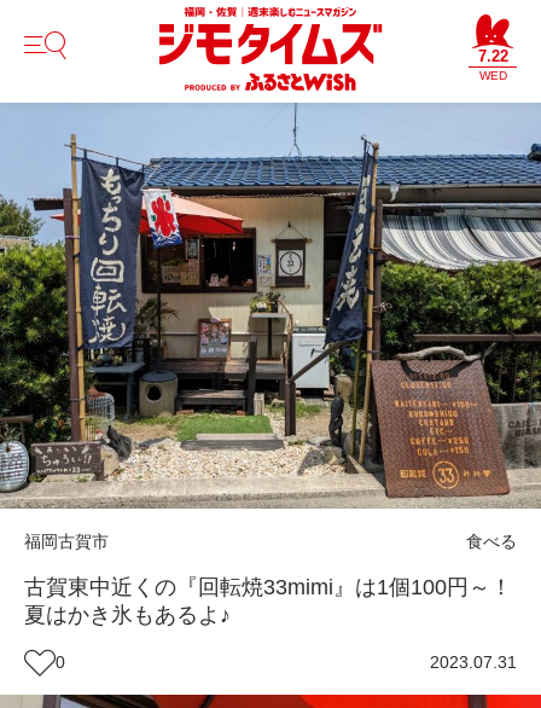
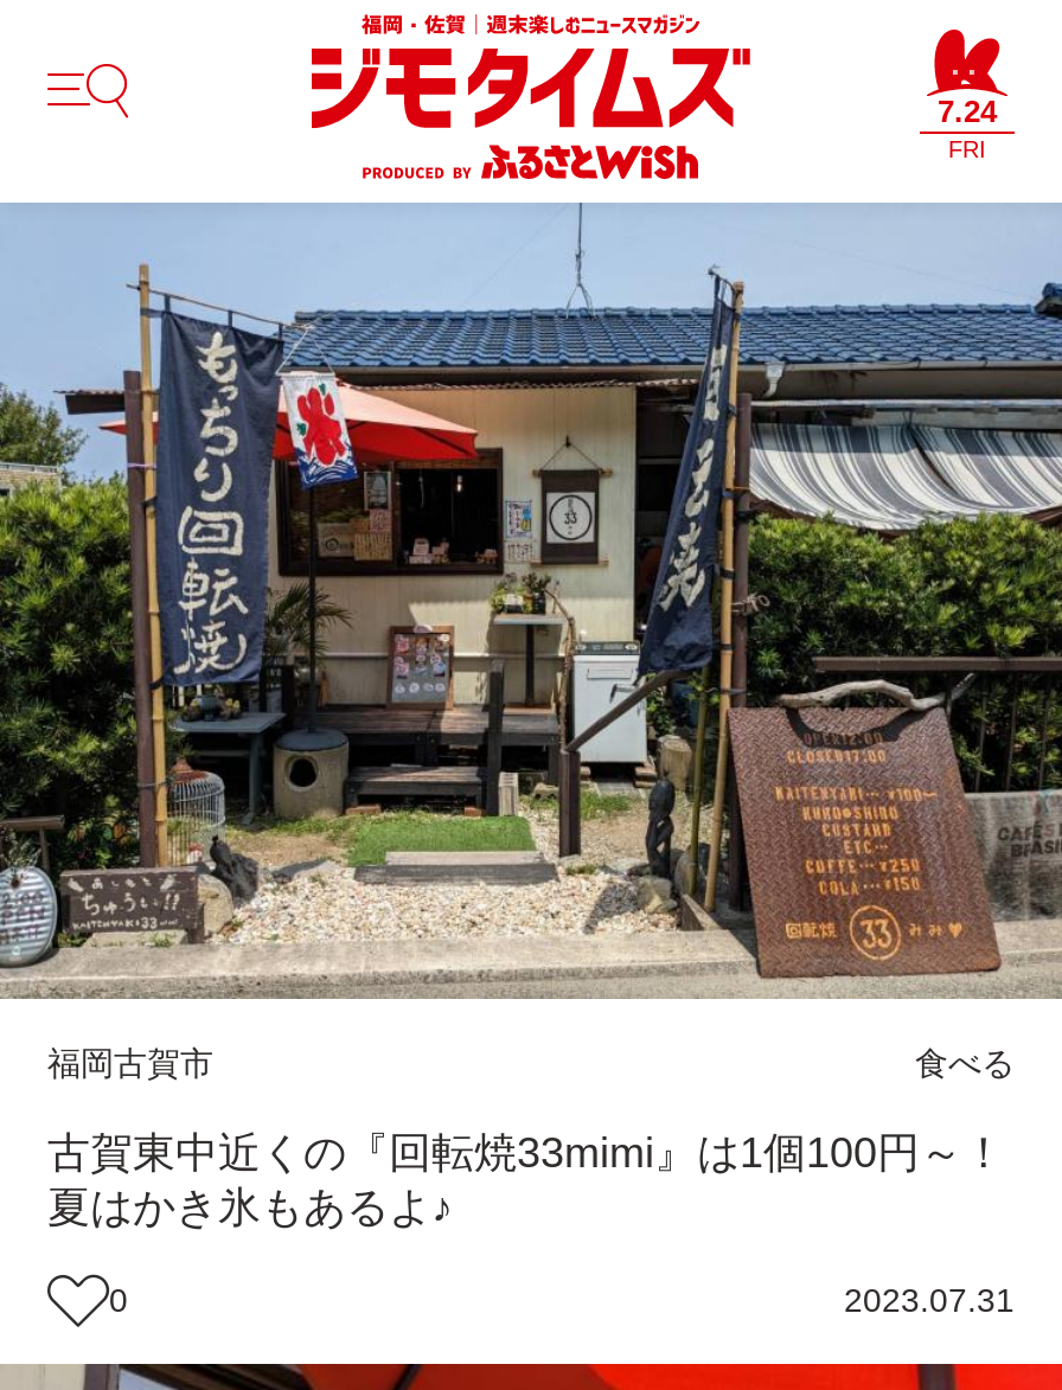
[478,47,508,82] 7.22 | WED -> [938,94,997,162] 7.24 | FRI

